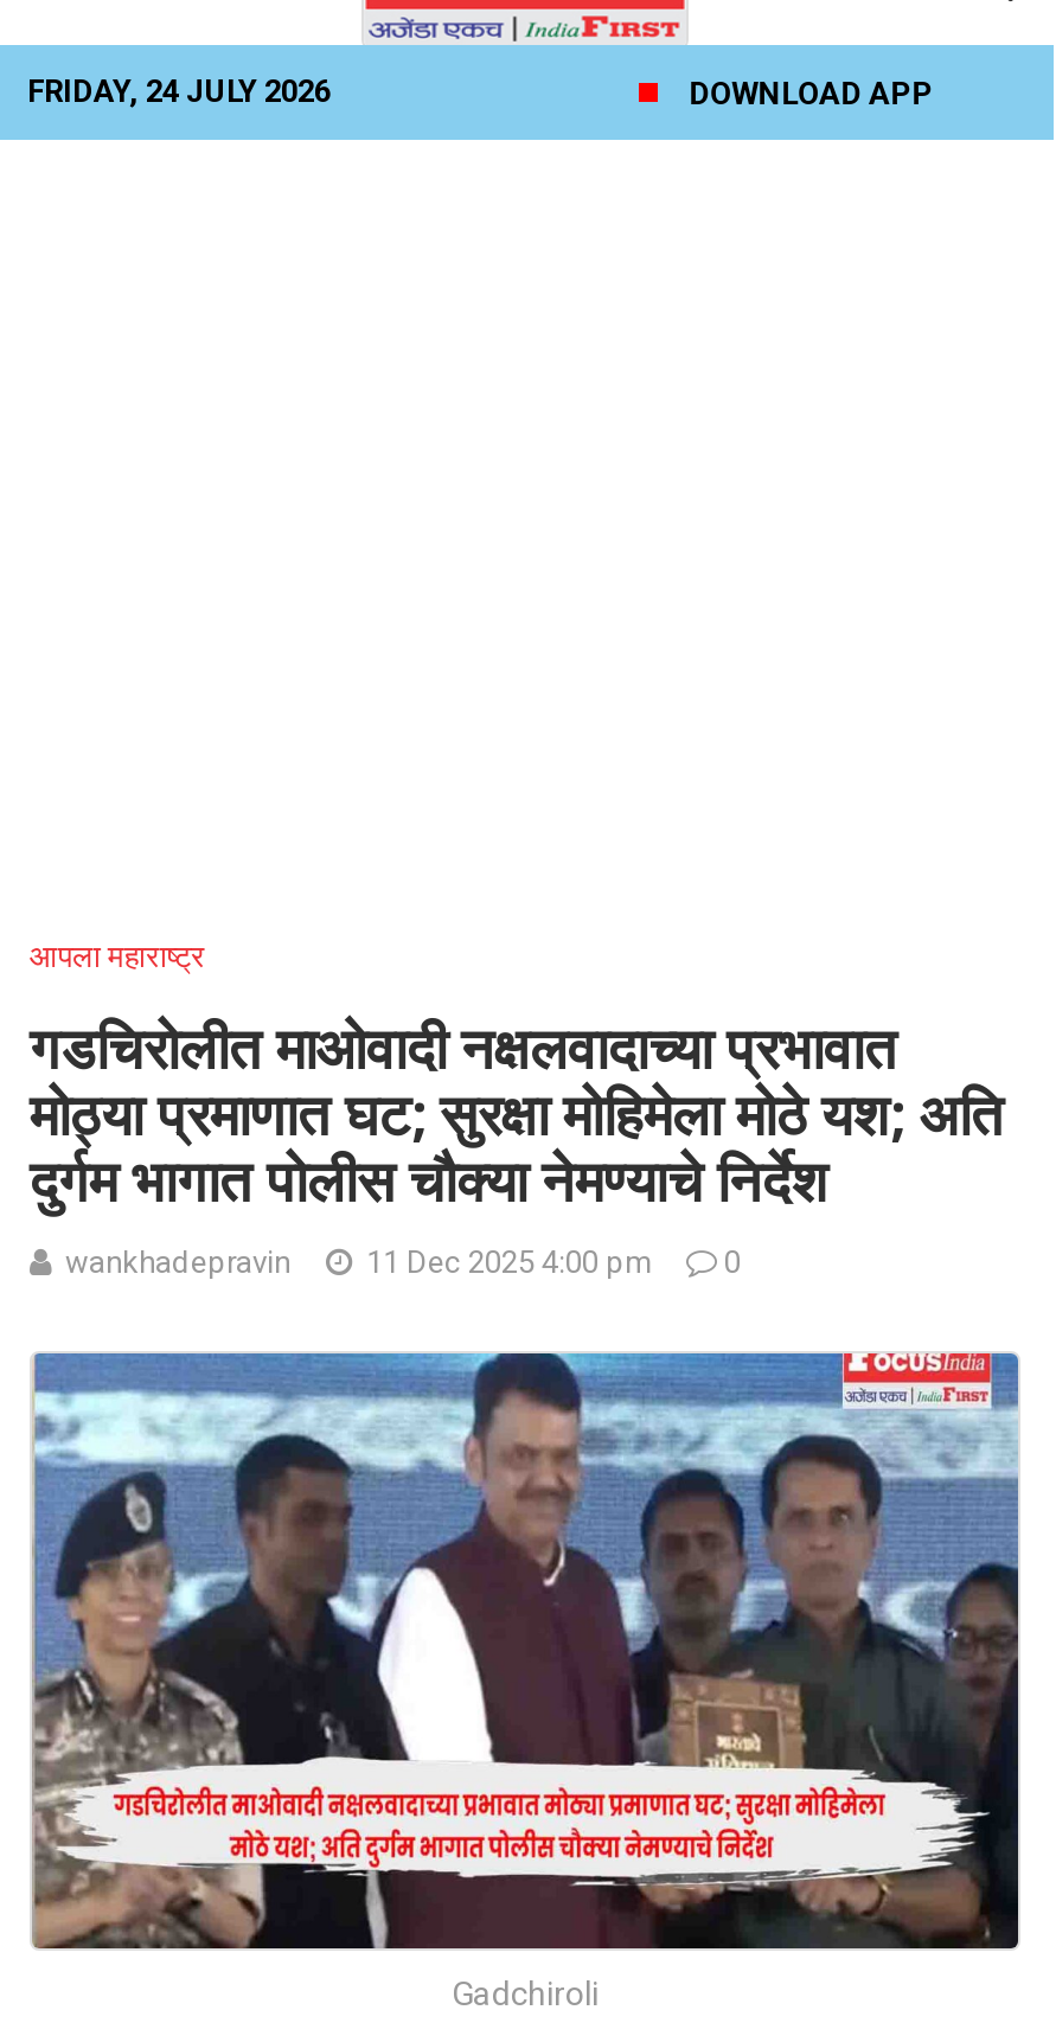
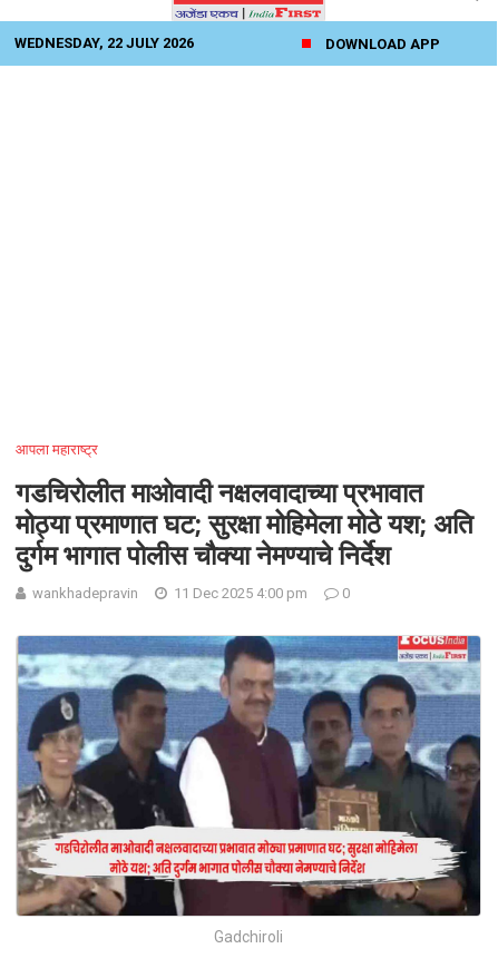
[27,73,331,109] FRIDAY, 24 JULY 2026 -> [14,35,194,51] WEDNESDAY, 22 JULY 2026

